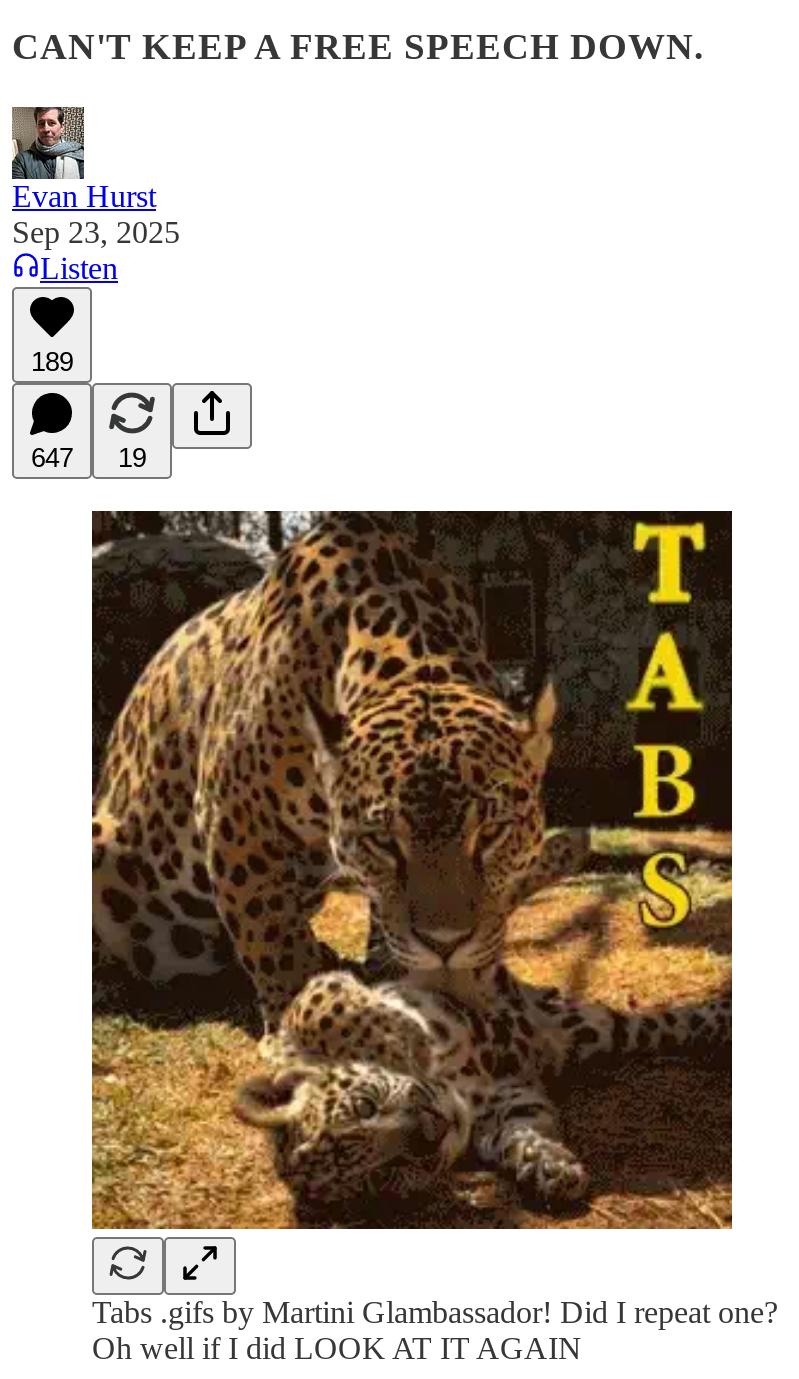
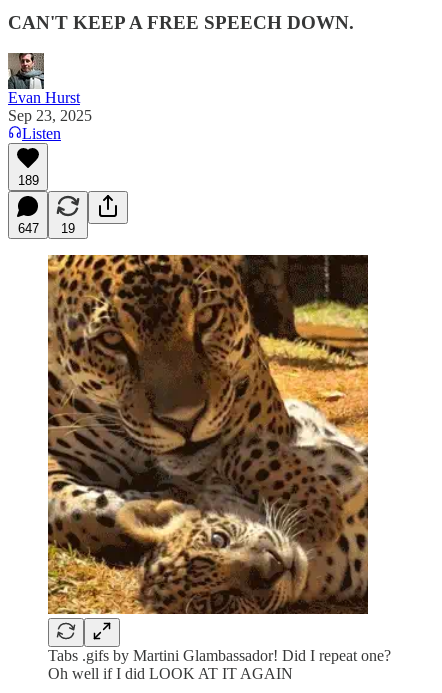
[90,509,734,1231] [image] -> [47,254,369,615] [image]

